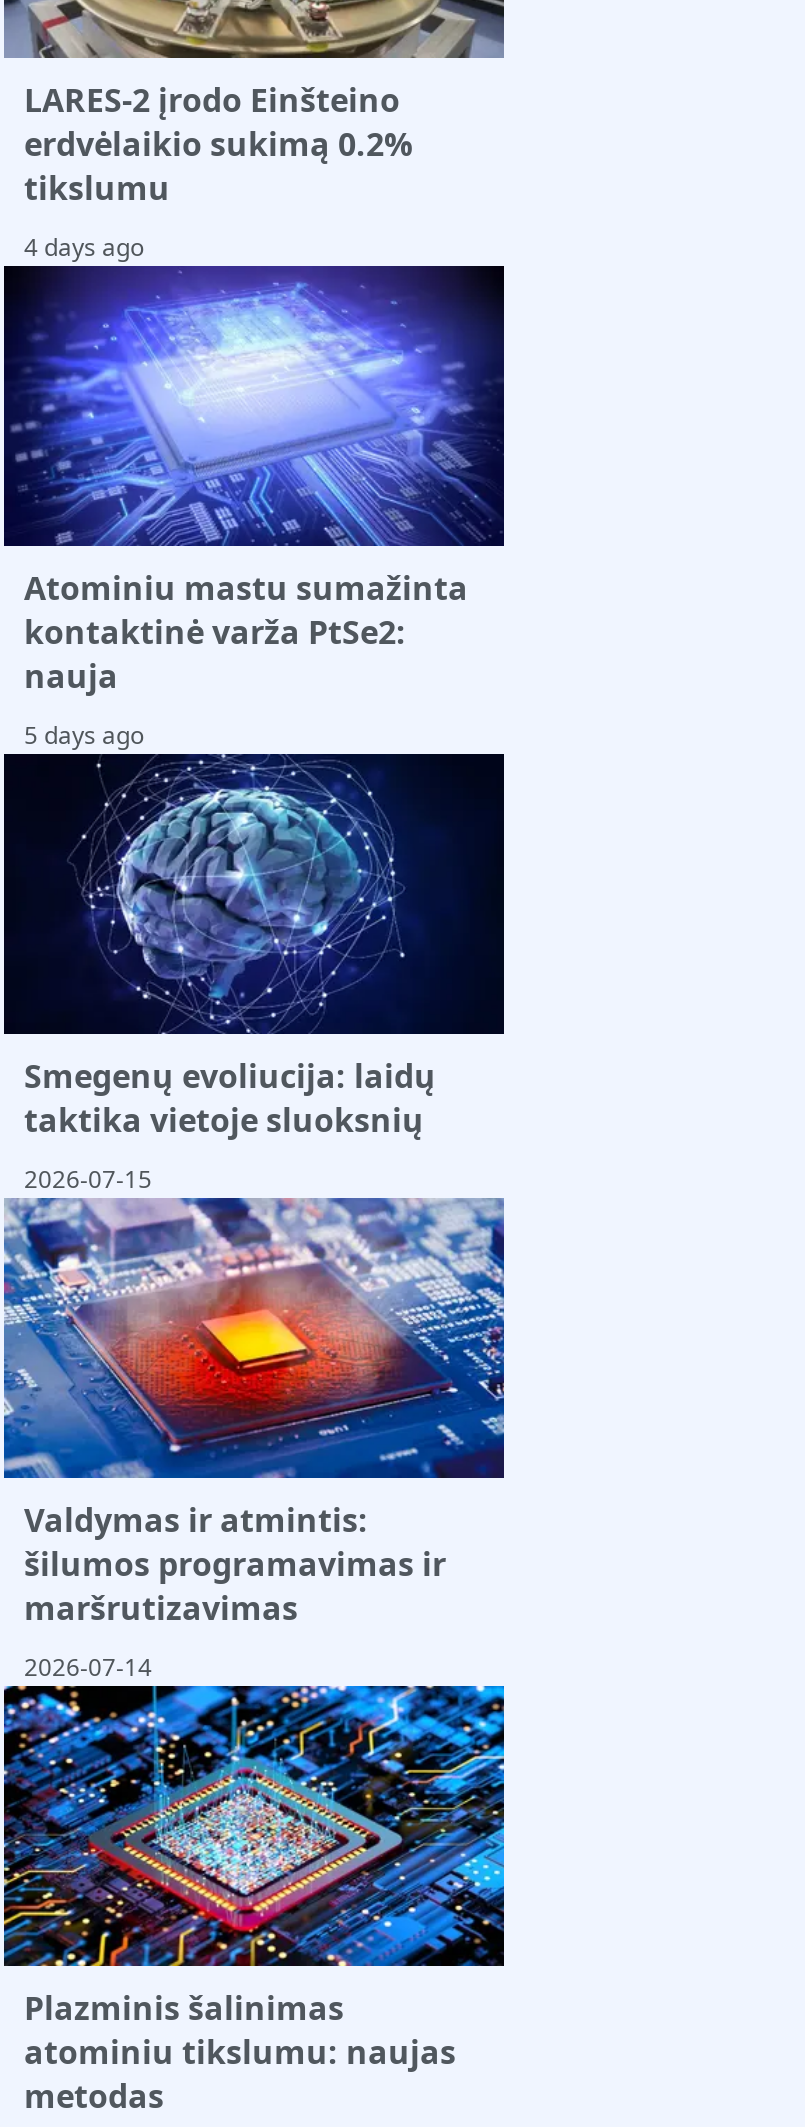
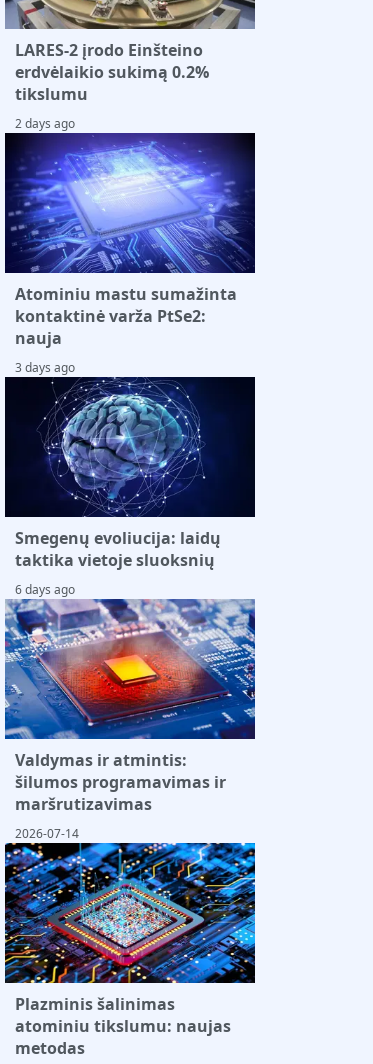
[24,230,144,264] 4 days ago -> [15,115,75,132] 2 days ago
[24,718,144,752] 5 days ago -> [15,359,75,376] 3 days ago
[24,1162,152,1196] 2026-07-15 -> [15,581,75,598] 6 days ago

